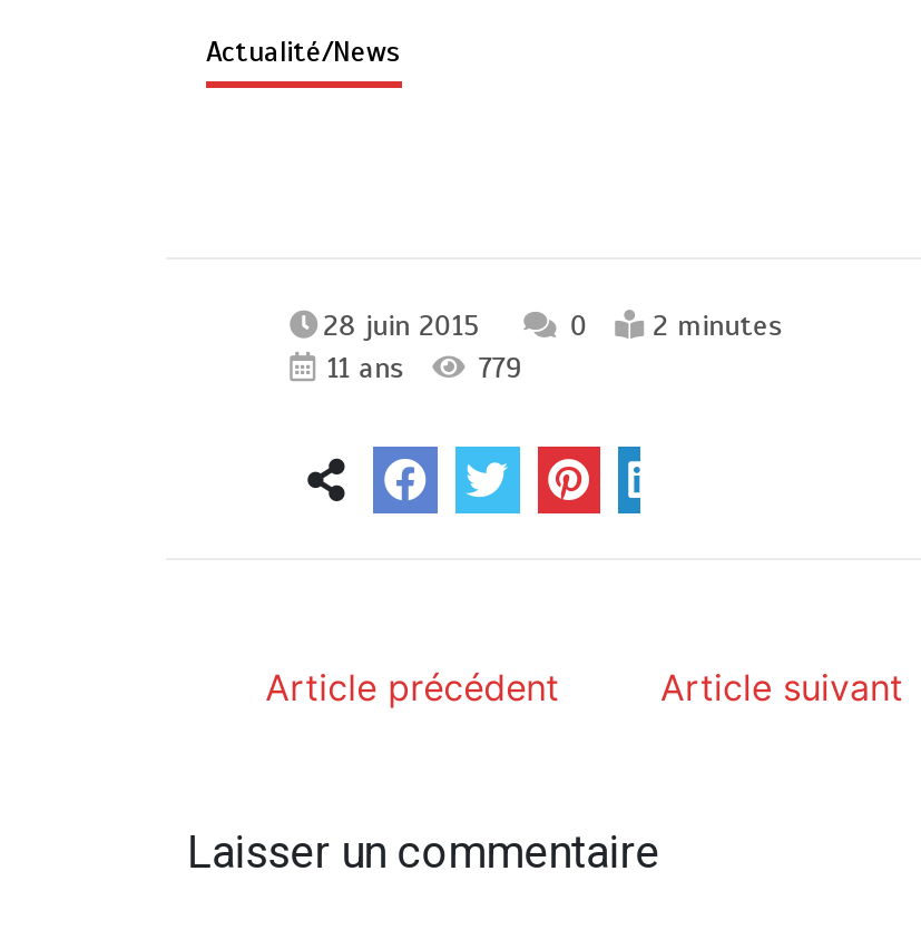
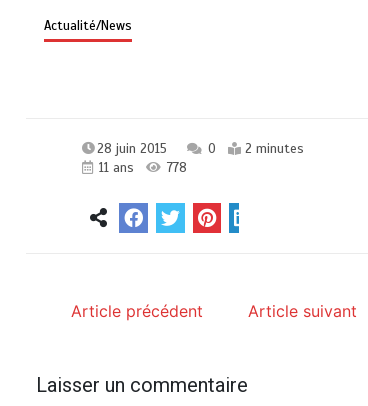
[319,352,521,388] 11 ans 779 -> [95,160,187,176] 11 ans 778

